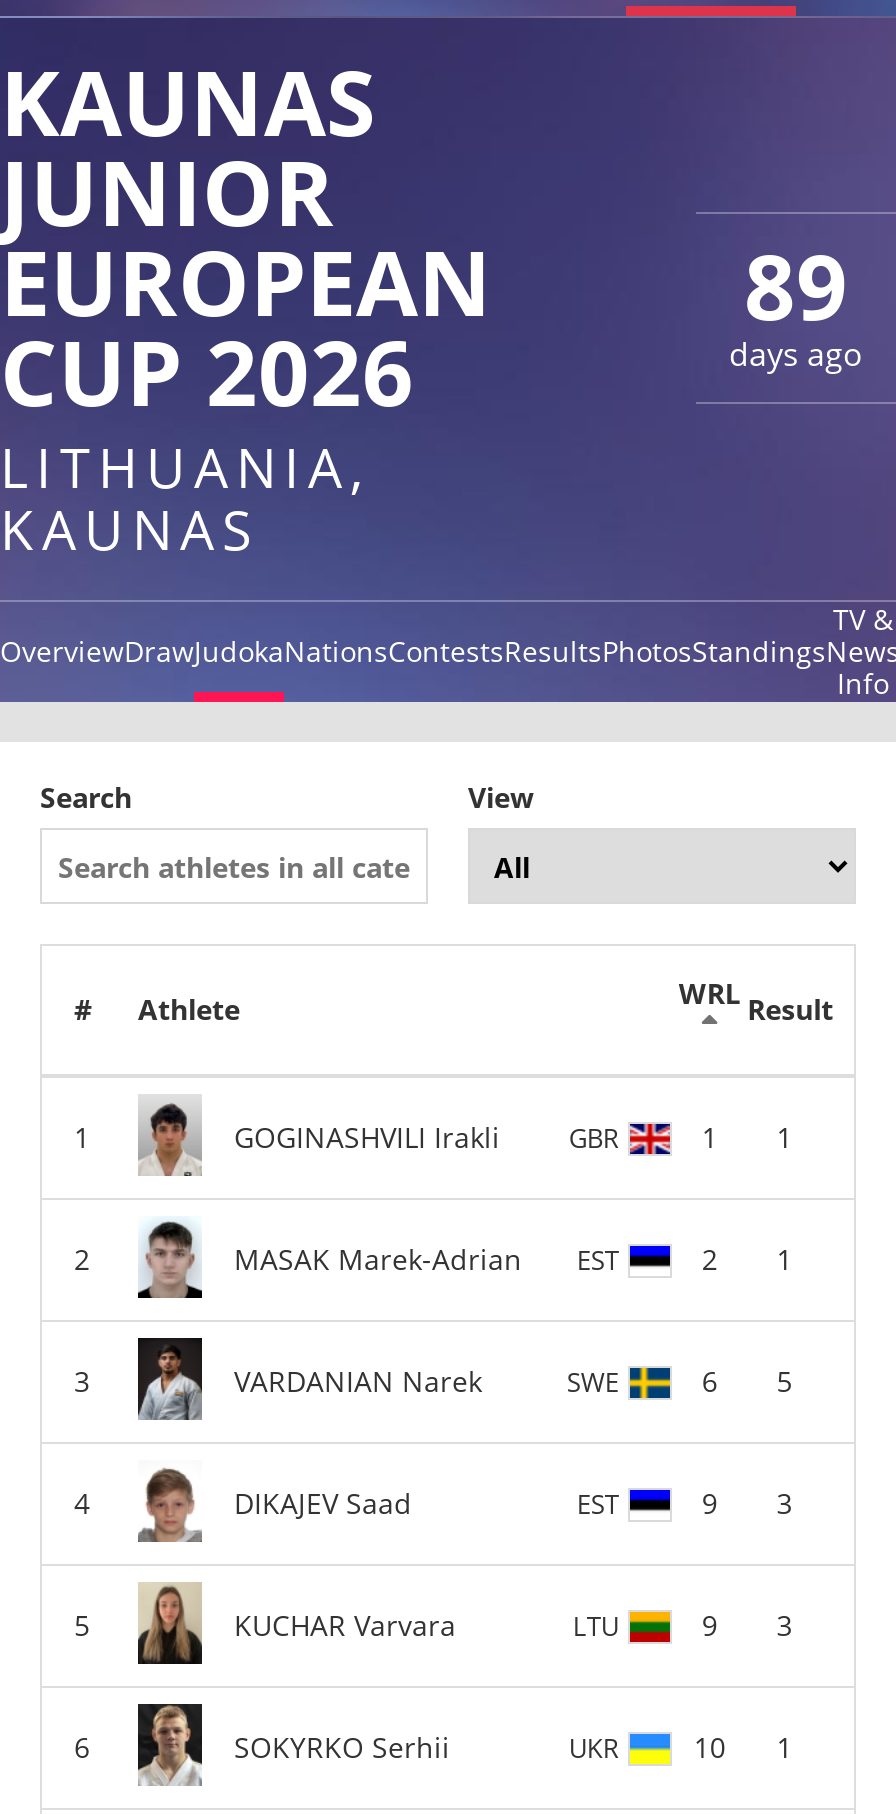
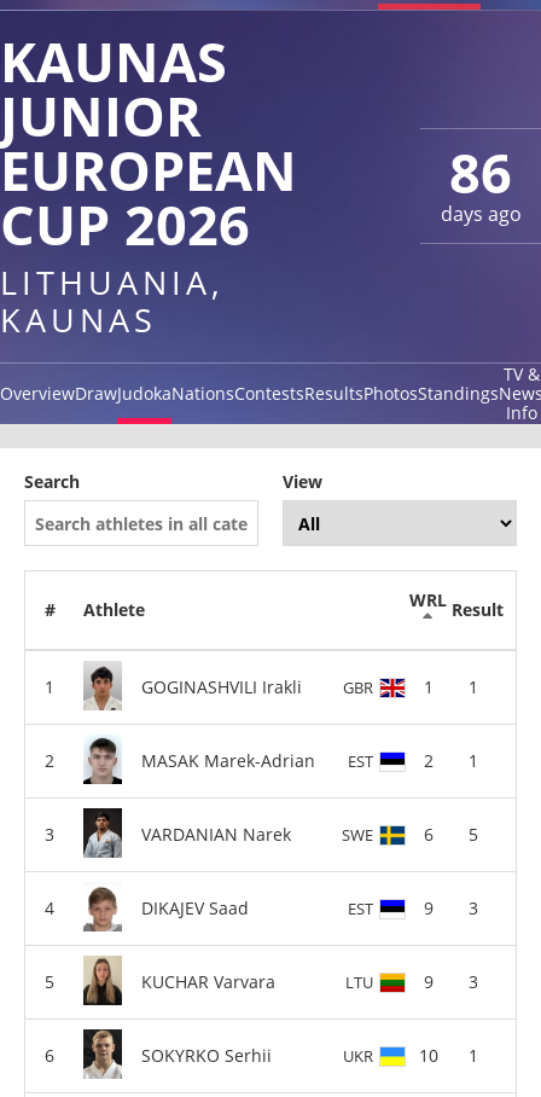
[744,224,848,346] 89 -> [449,135,512,209] 86

